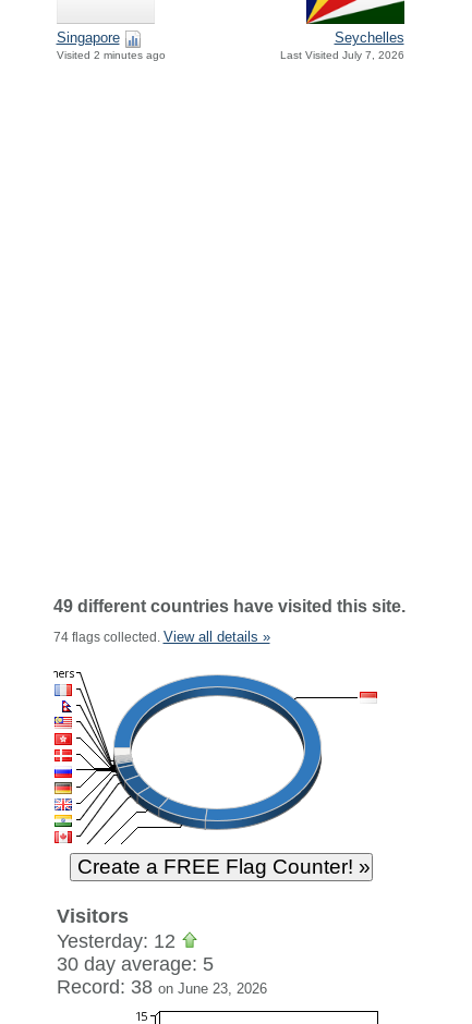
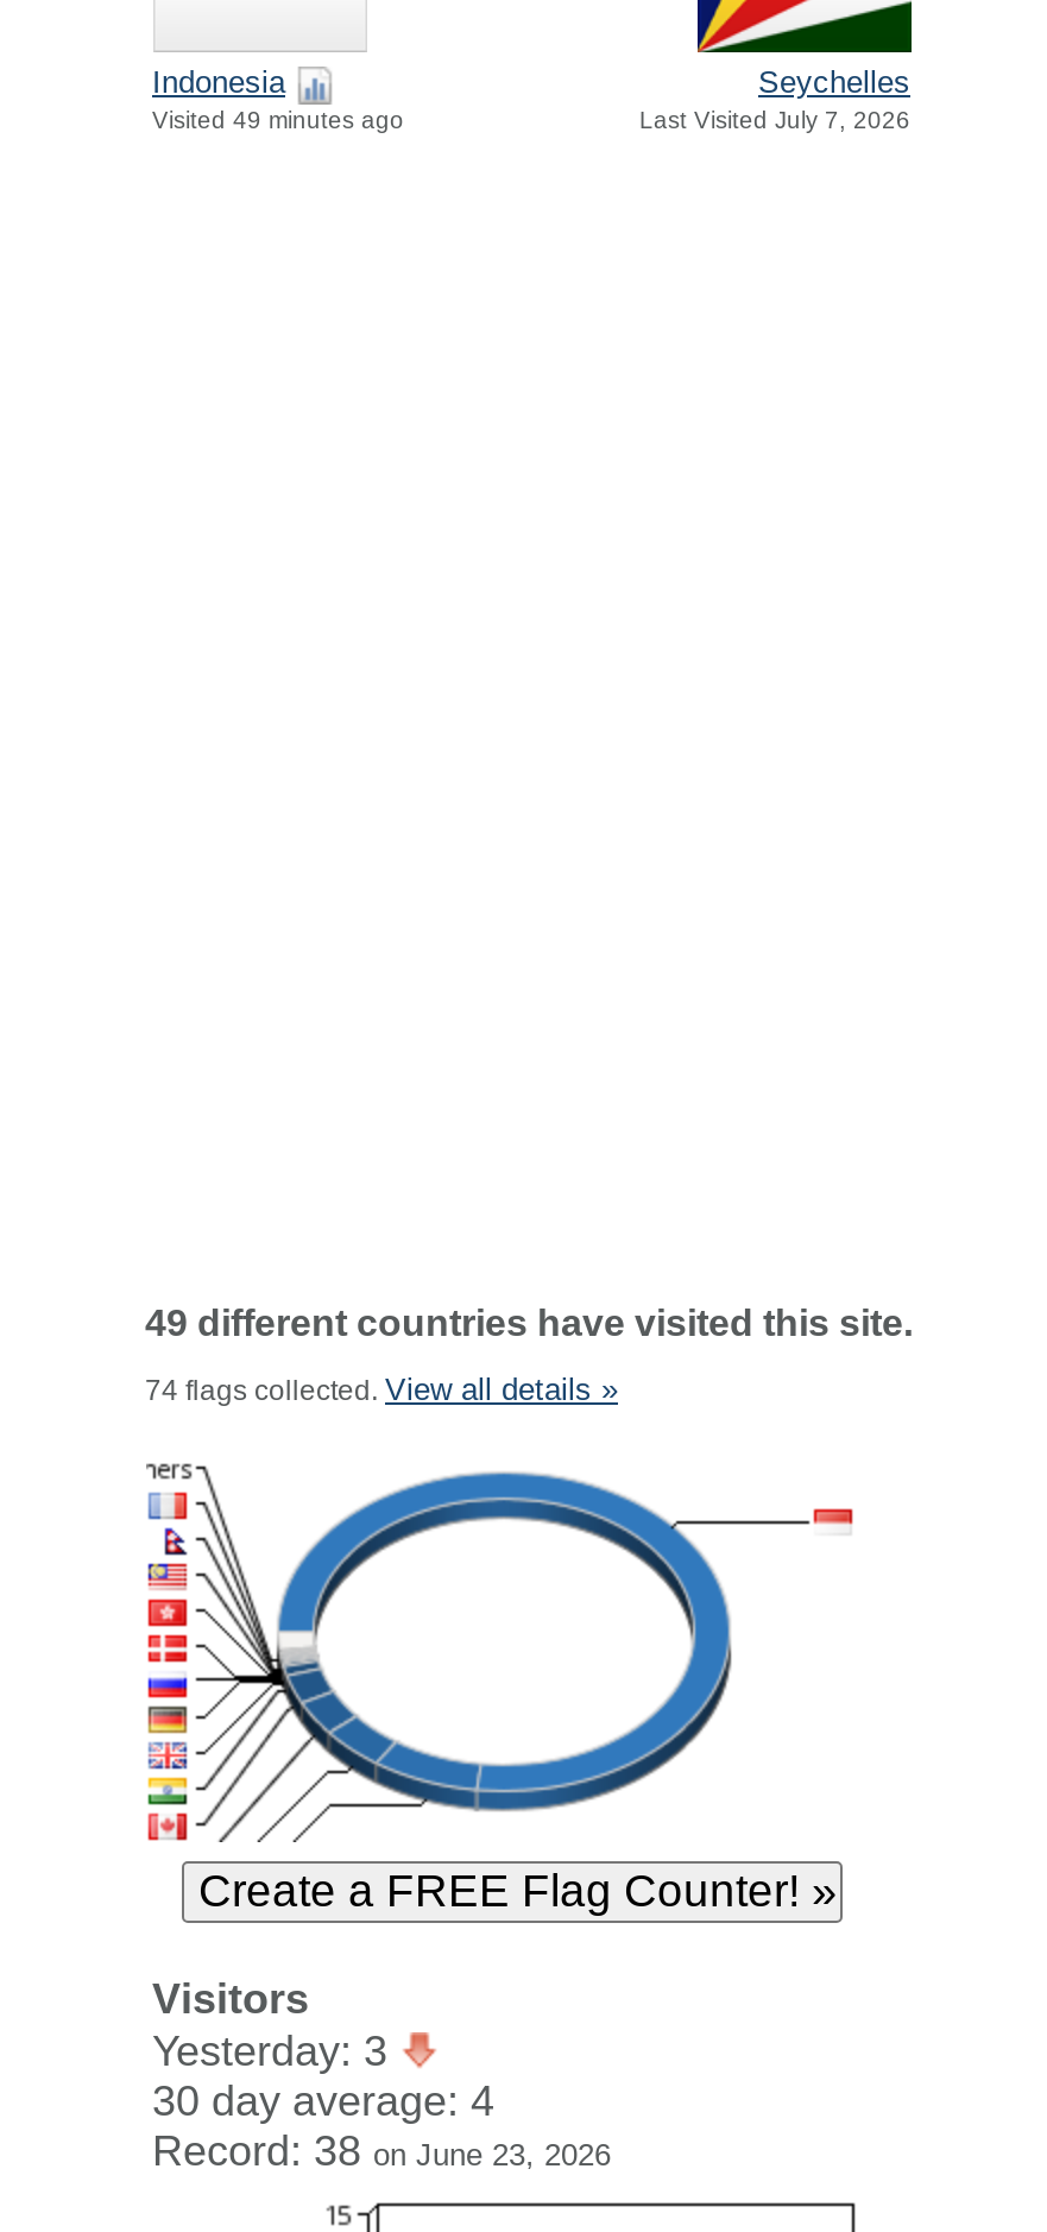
[56,30,165,61] Singapore | Visited 2 minutes ago -> [152,65,404,134] Indonesia | Visited 49 minutes ago
[56,930,180,952] Yesterday: 12 -> [152,2028,399,2075] Yesterday: 3
[56,953,213,975] 30 day average: 5 -> [152,2077,494,2125] 30 day average: 4

